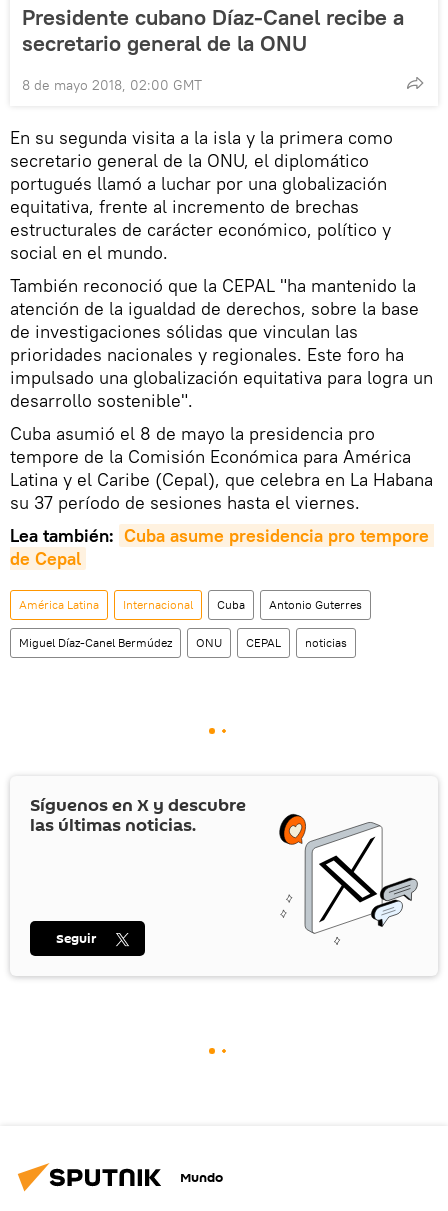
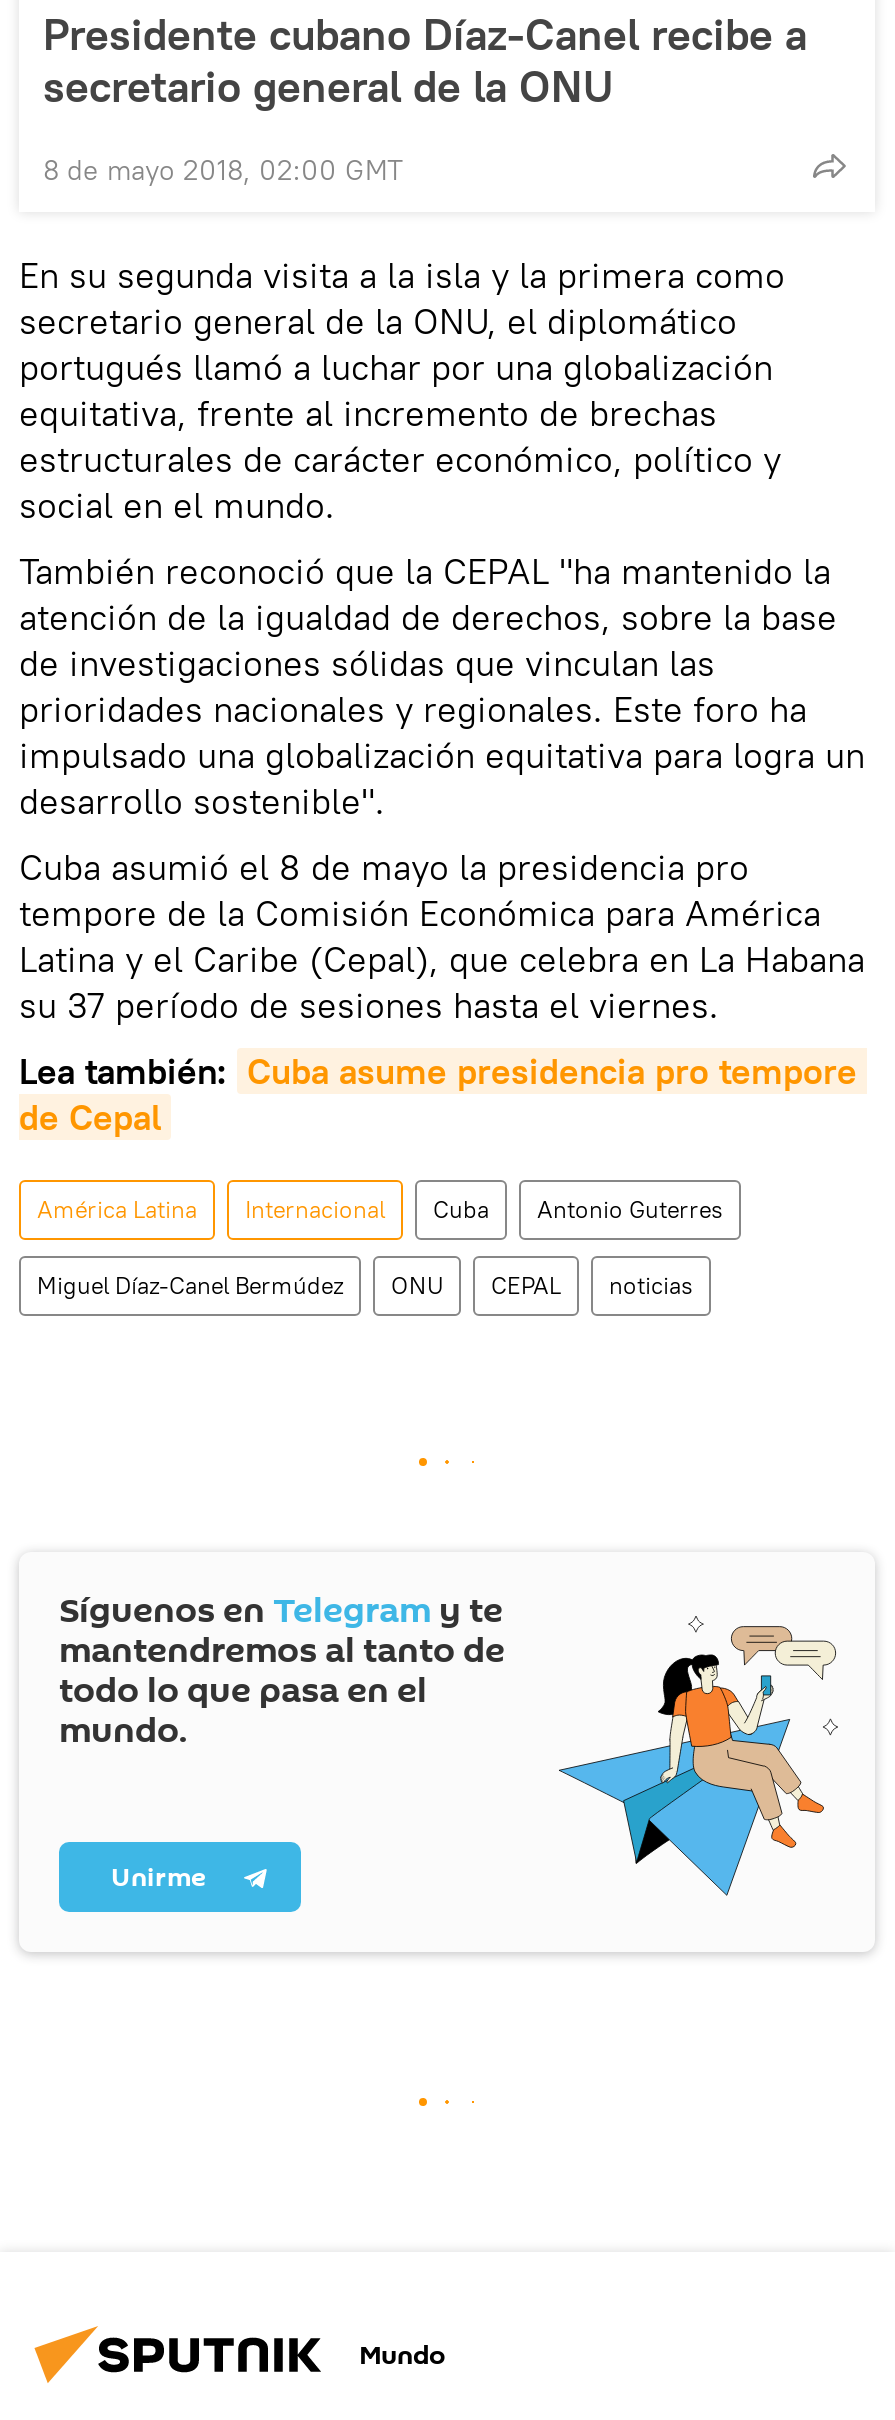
[30,793,419,947] [image] | Síguenos en X y descubre | las últimas noticias. -> [59,1586,839,1896] [image] | Síguenos en Telegram y te | mantendremos al tanto de | todo lo que pasa en el | mundo.
[56,929,97,948] Seguir -> [111,1858,205,1896] Unirme

